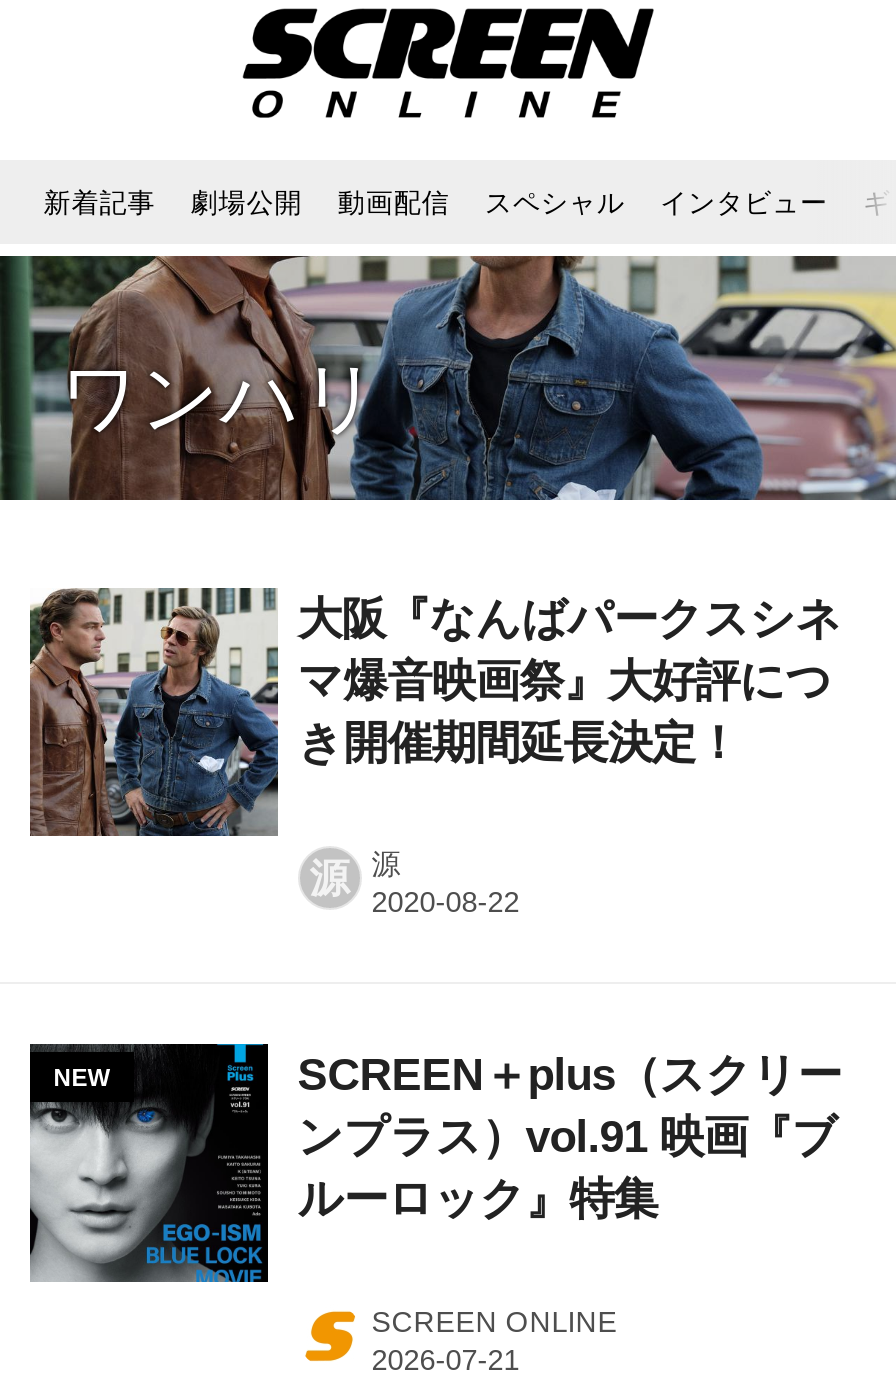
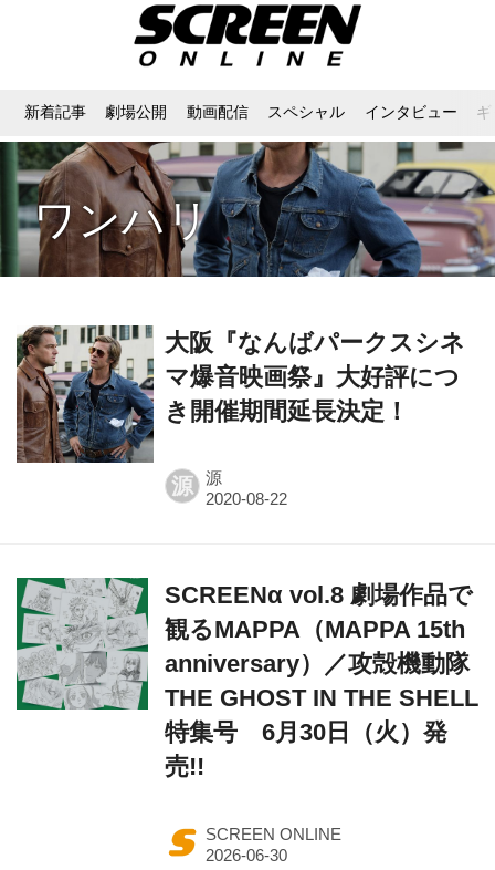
[28,1042,842,1284] [image] | SCREEN＋plus（スクリー | ンプラス）vol.91 映画『ブ | ルーロック』特集 -> [15,577,478,781] [image] | SCREENα vol.8 劇場作品で | 観るMAPPA（MAPPA 15th | anniversary）／攻殻機動隊 | THE GHOST IN THE SHELL | 特集号 6月30日（火）発 | 売!!

